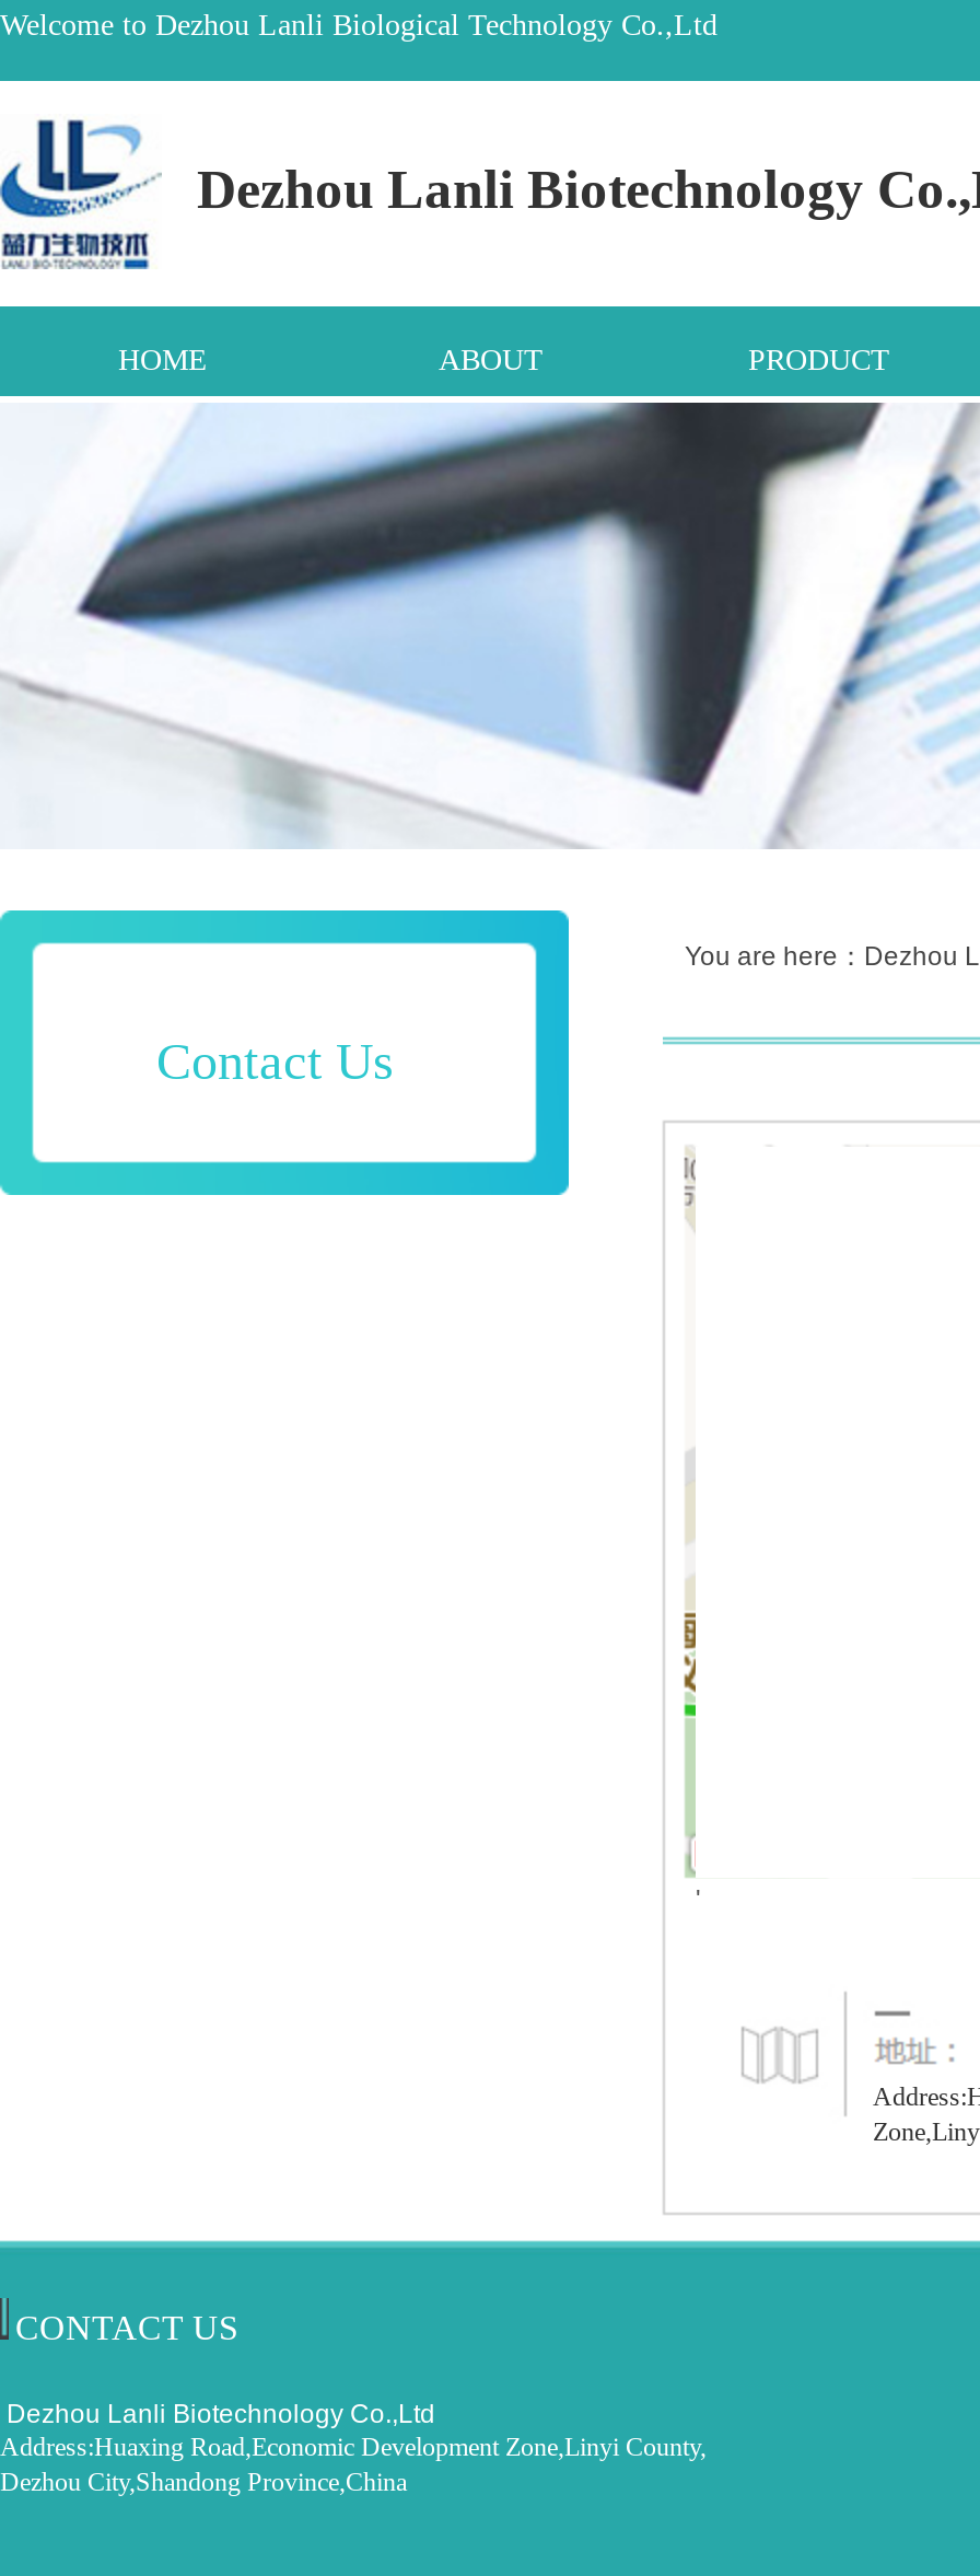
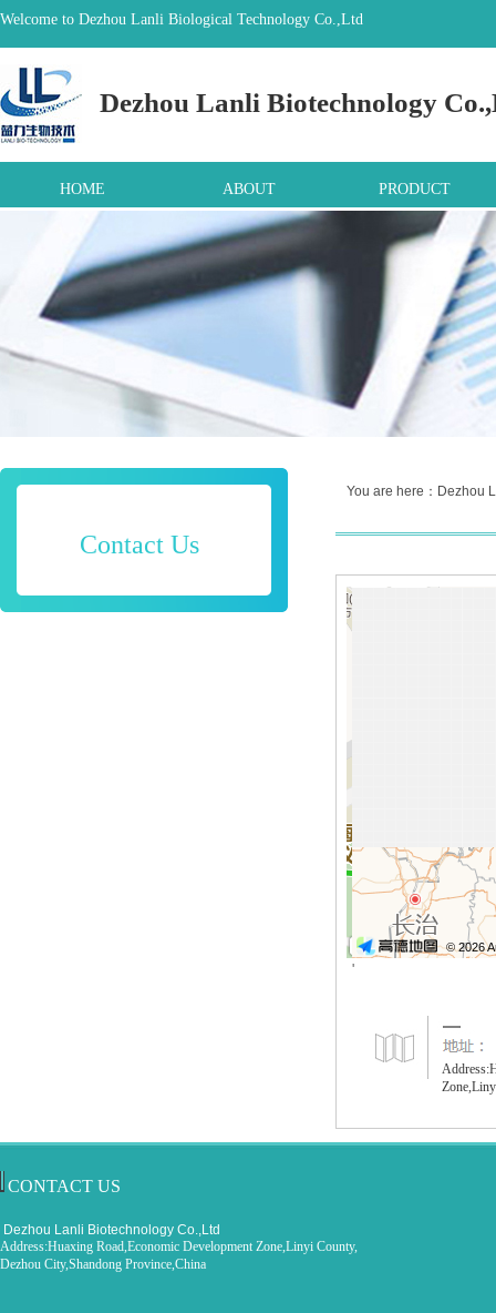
none -> [352,846,493,958] [image]

